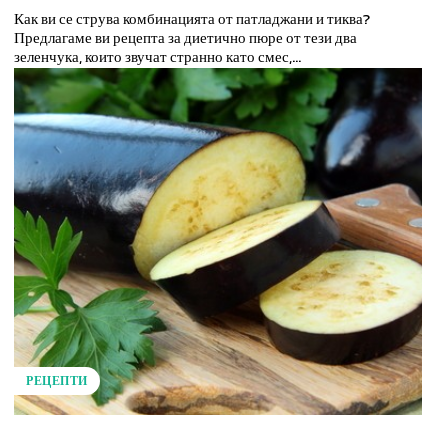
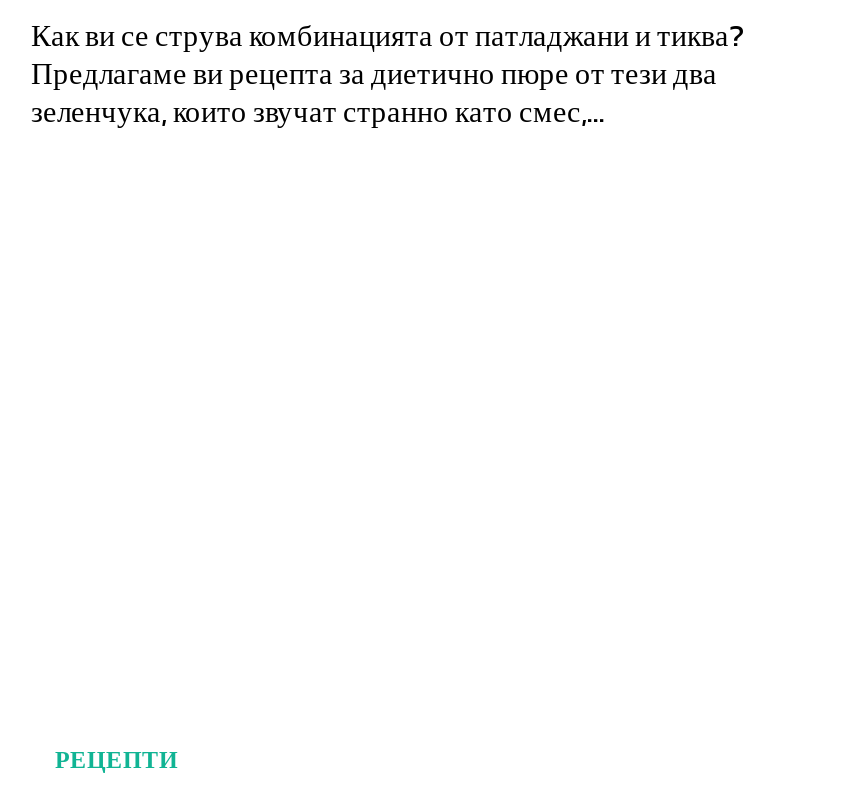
[13,67,423,416] [image] -> none

